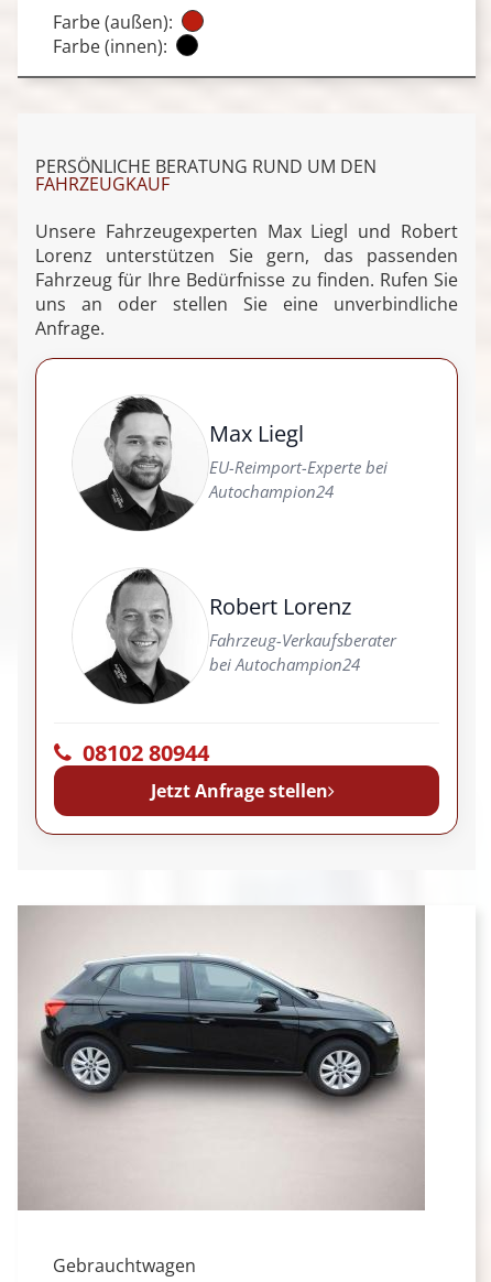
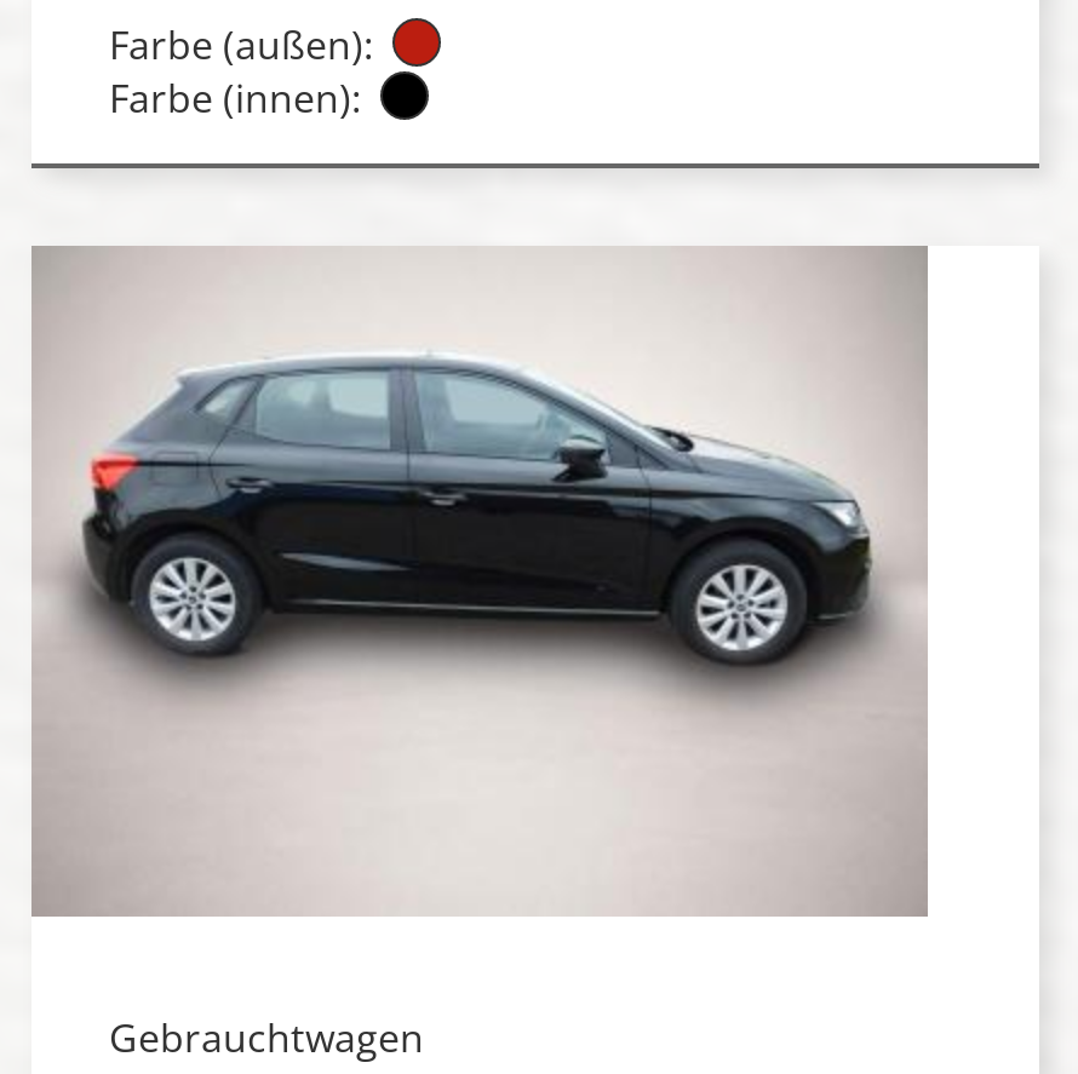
[35,154,458,340] PERSÖNLICHE BERATUNG RUND UM DEN | FAHRZEUGKAUF | Unsere Fahrzeugexperten Max Liegl und Robert | Lorenz unterstützen Sie gern, das passenden | Fahrzeug für Ihre Bedürfnisse zu finden. Rufen Sie | uns an oder stellen Sie eine unverbindliche | Anfrage. -> none
[34,357,459,837] [image] | Max Liegl | EU-Reimport-Experte bei | Autochampion24 -> none
[83,592,396,803] Robert Lorenz | Fahrzeug-Verkaufsberater | bei Autochampion24 | 08102 80944 | Jetzt Anfrage stellen -> none

